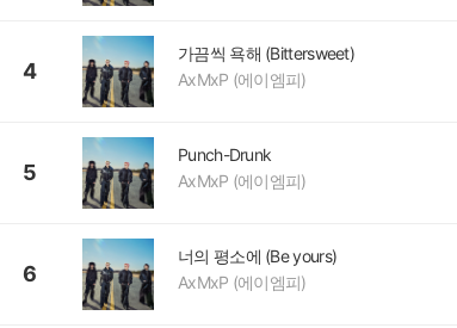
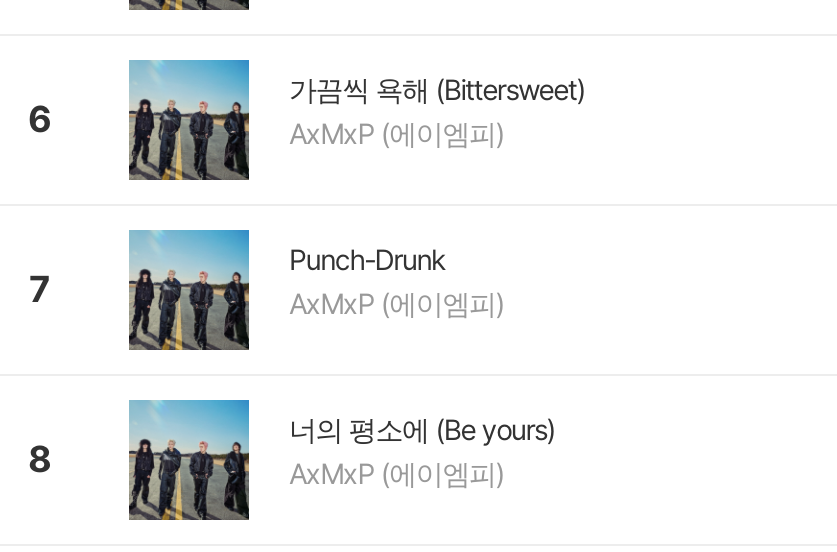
[22,58,35,83] 4 -> [28,98,50,140] 6
[22,160,35,185] 5 -> [29,268,49,310] 7
[22,261,35,286] 6 -> [28,438,50,480] 8

